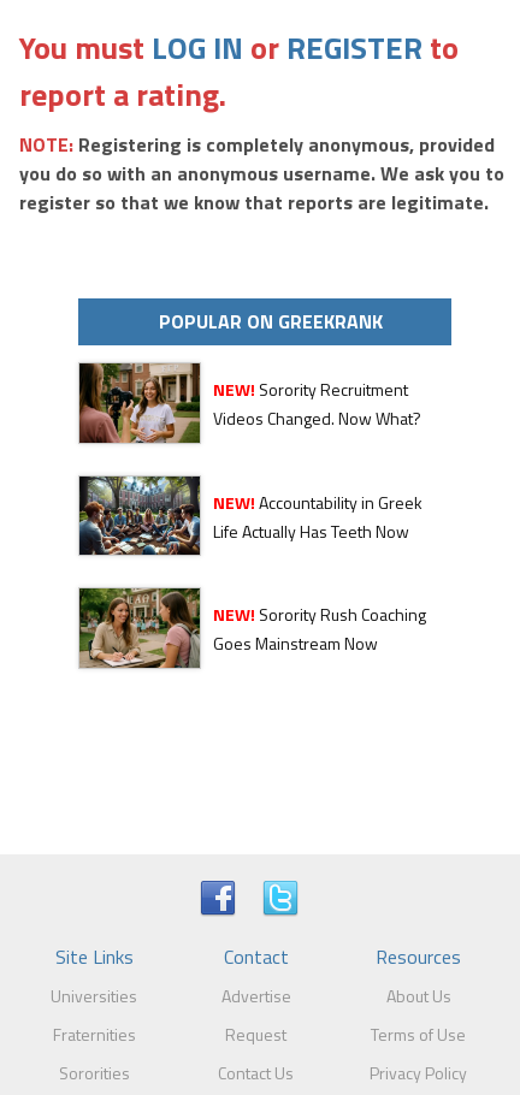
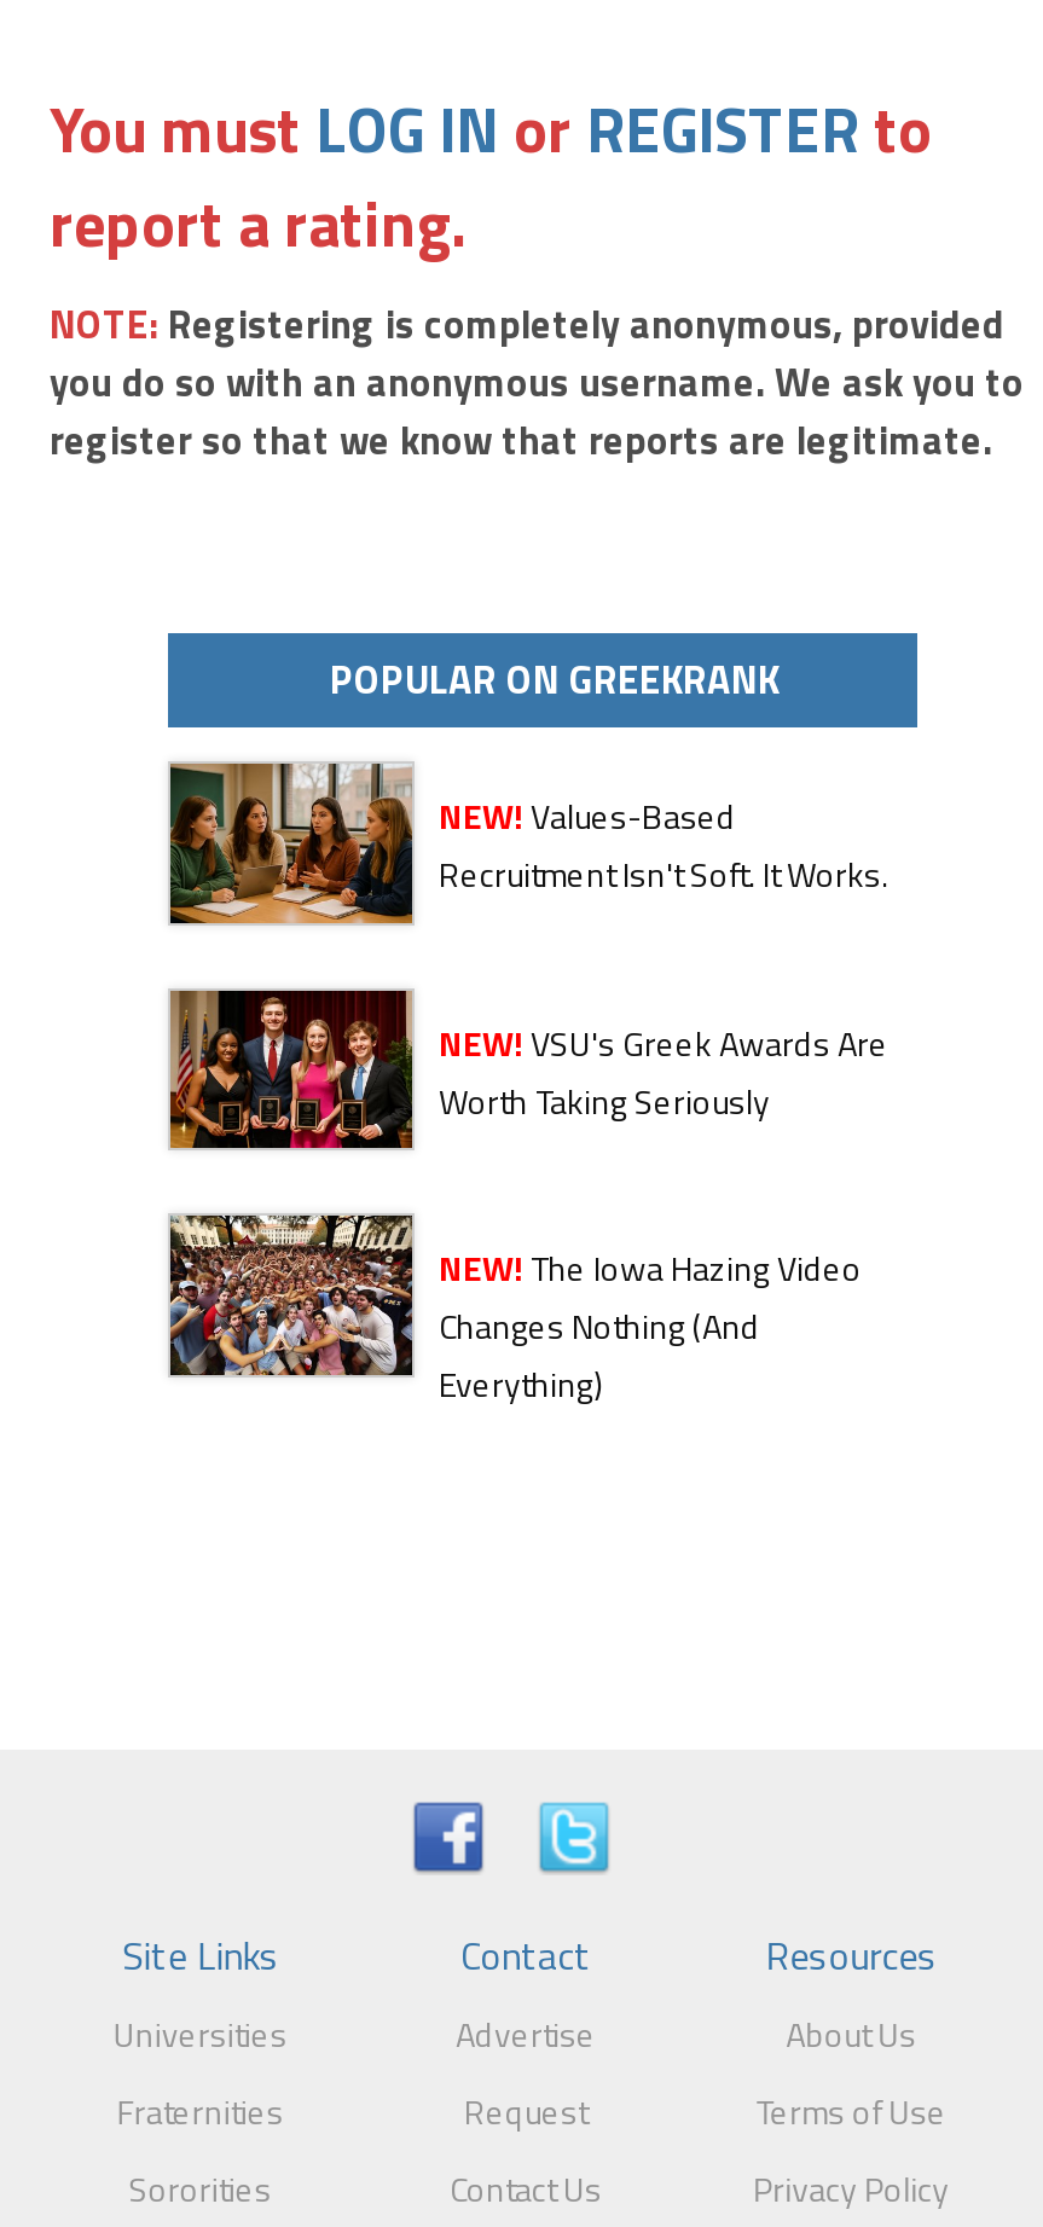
[79,362,421,444] [image] | NEW! Sorority Recruitment | Videos Changed. Now What? -> [170,761,888,926] [image] | NEW! Values-Based | Recruitment Isn't Soft. It Works.
[78,475,422,556] [image] | NEW! Accountability in Greek | Life Actually Has Teeth Now -> [168,988,888,1150] [image] | NEW! VSU's Greek Awards Are | Worth Taking Seriously
[78,587,426,669] [image] | NEW! Sorority Rush Coaching | Goes Mainstream Now -> [168,1213,862,1410] [image] | NEW! The Iowa Hazing Video | Changes Nothing (And | Everything)

